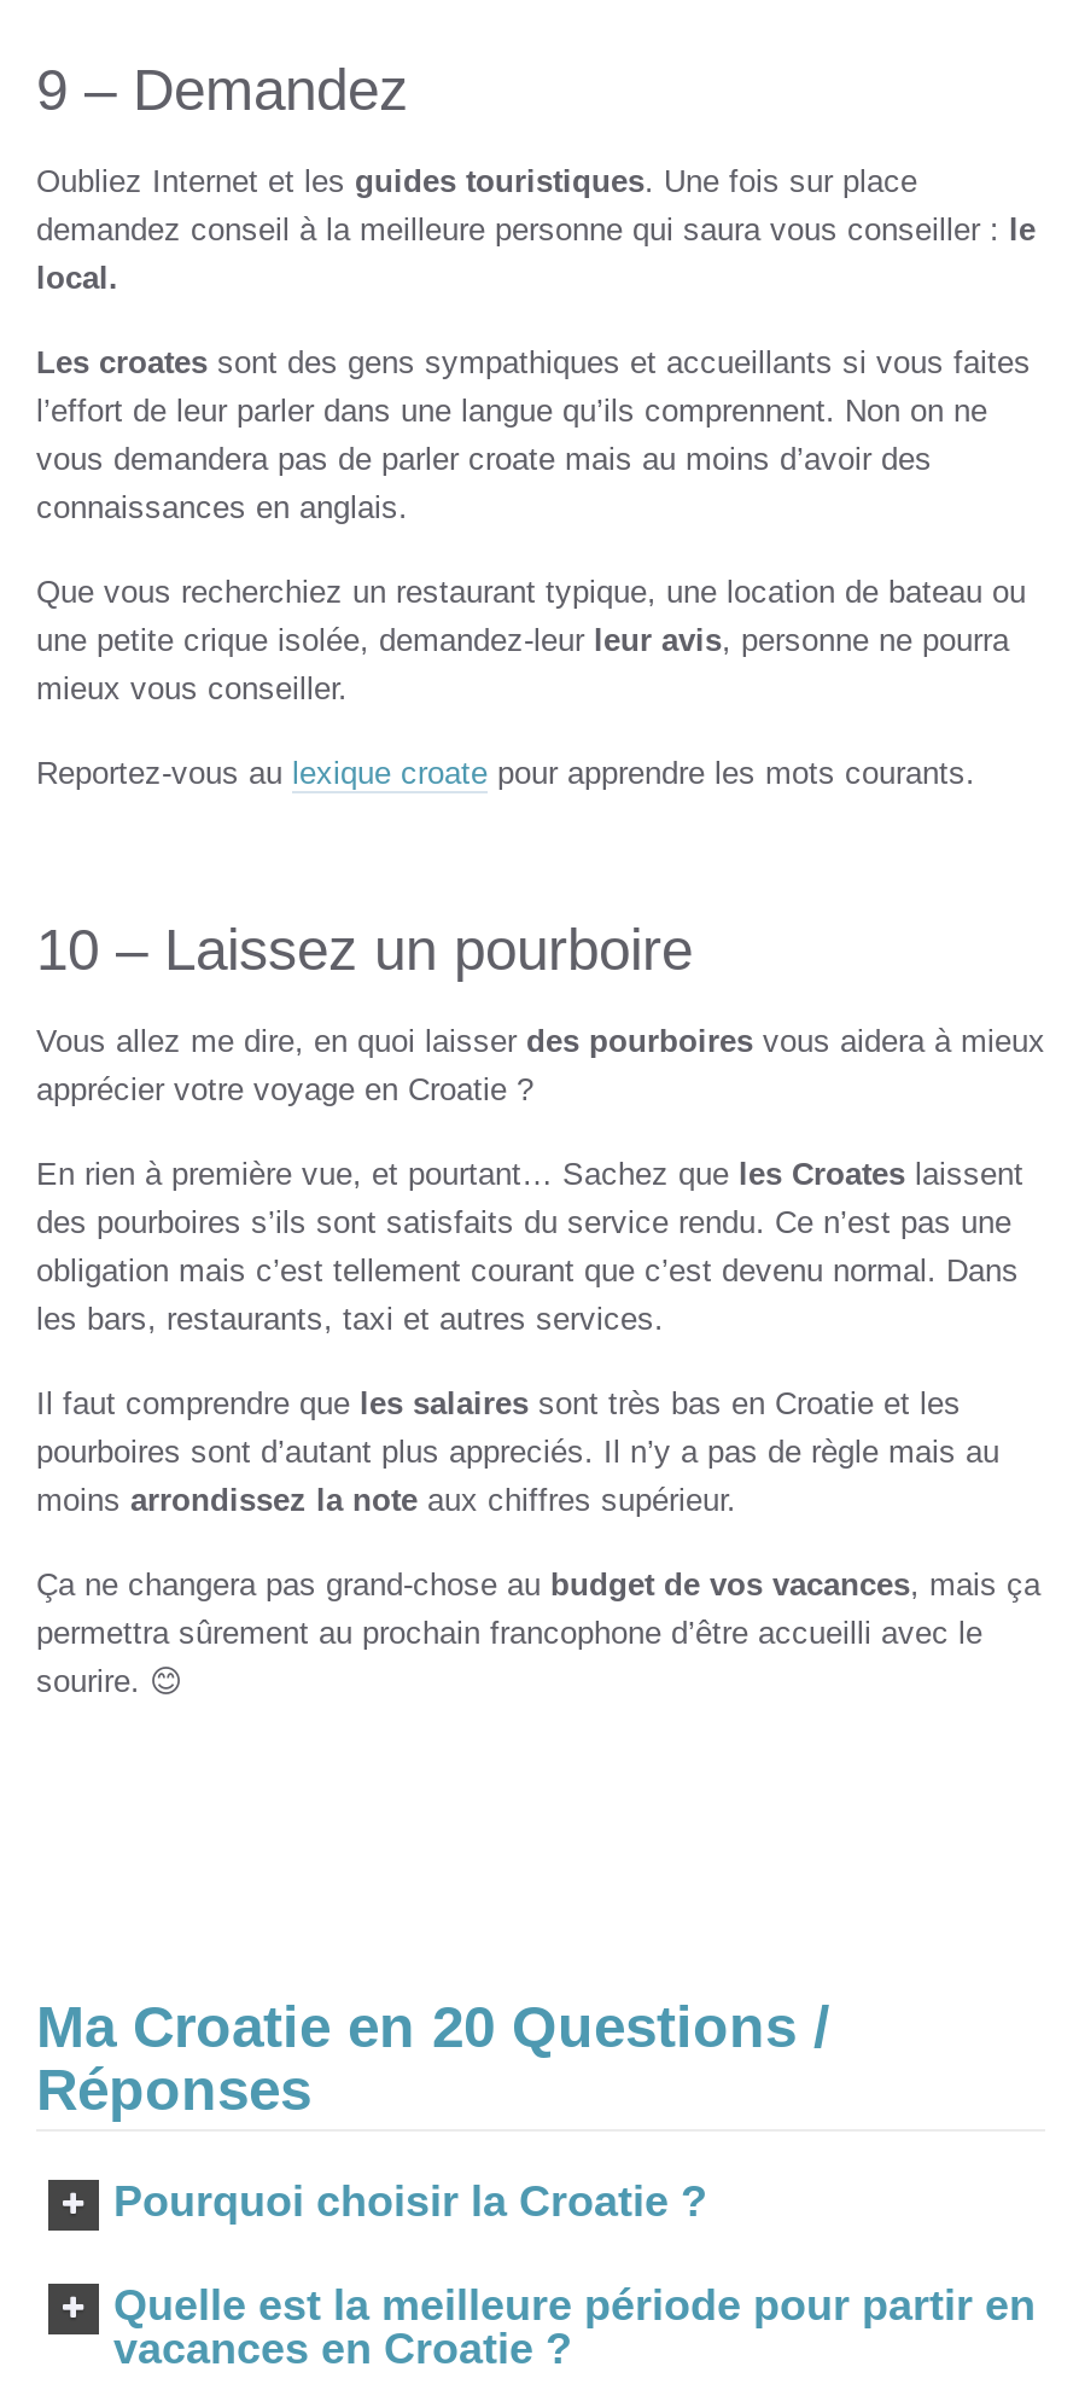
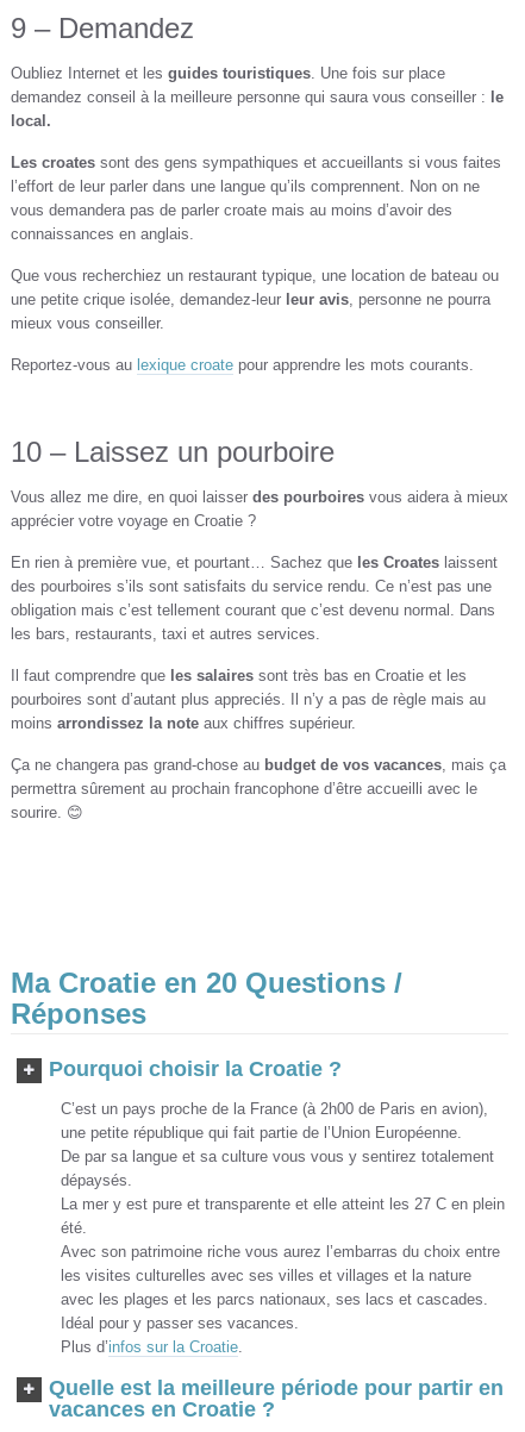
none -> [61,1100,505,1356] C’est un pays proche de la France (à 2h00 de Paris en avion), | une petite république qui fait partie de l’Union Européenne. | De par sa langue et sa culture vous vous y sentirez totalement | dépaysés. | La mer y est pure et transparente et elle atteint les 27 C en plein | été. | Avec son patrimoine riche vous aurez l’embarras du choix entre | les visites culturelles avec ses villes et villages et la nature | avec les plages et les parcs nationaux, ses lacs et cascades. | Idéal pour y passer ses vacances. | Plus d’infos sur la Croatie.

